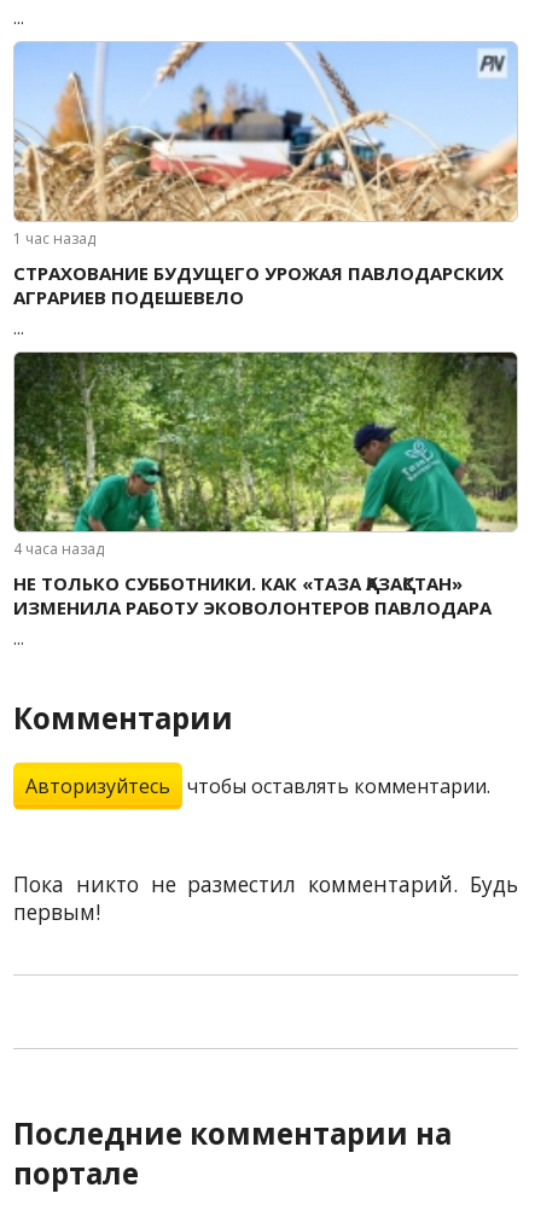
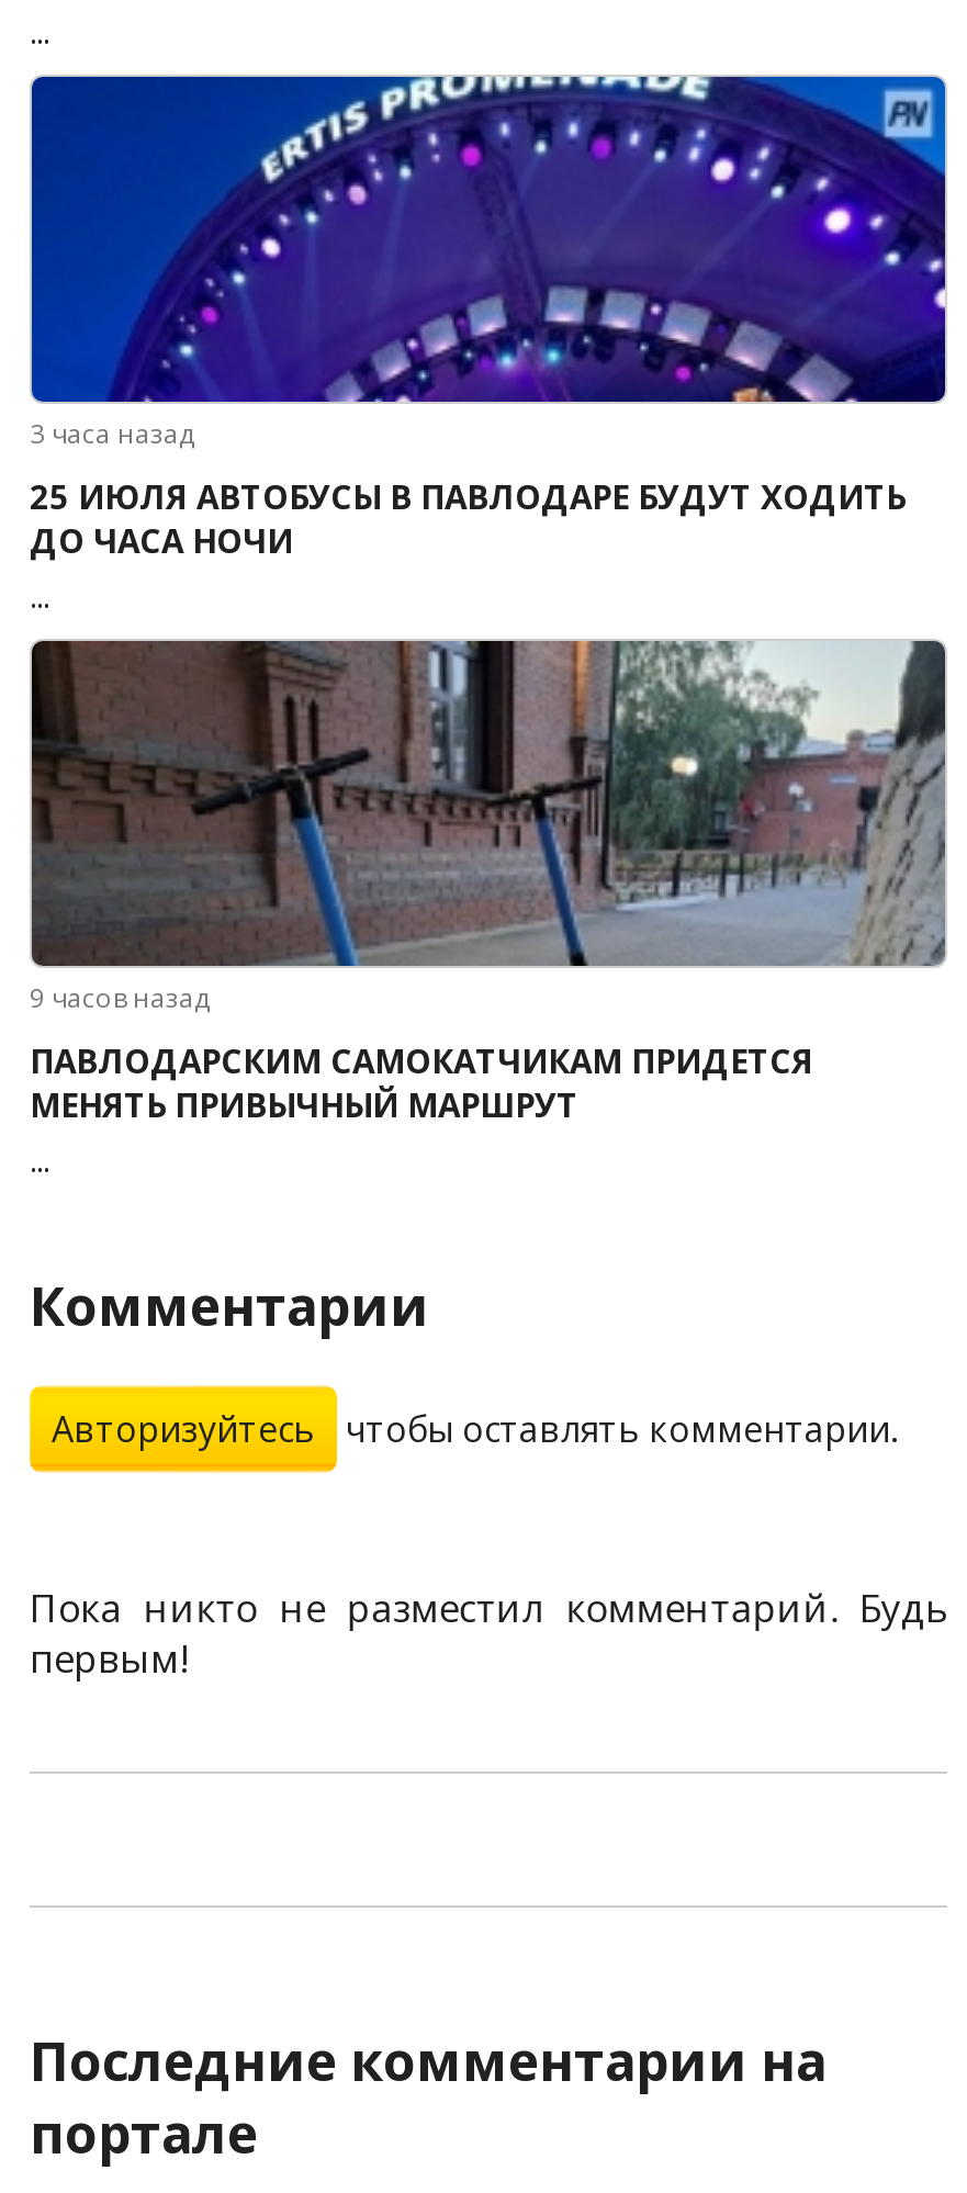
[13,41,518,249] [image] | 1 час назад -> [30,75,947,452] [image] | 3 часа назад
[13,261,504,309] СТРАХОВАНИЕ БУДУЩЕГО УРОЖАЯ ПАВЛОДАРСКИХ | АГРАРИЕВ ПОДЕШЕВЕЛО -> [30,474,906,562] 25 ИЮЛЯ АВТОБУСЫ В ПАВЛОДАРЕ БУДУТ ХОДИТЬ | ДО ЧАСА НОЧИ
[13,351,517,559] [image] | 4 часа назад -> [30,639,947,1016] [image] | 9 часов назад
[13,571,492,619] НЕ ТОЛЬКО СУББОТНИКИ. КАК «ТАЗА ҚАЗАҚСТАН» | ИЗМЕНИЛА РАБОТУ ЭКОВОЛОНТЕРОВ ПАВЛОДАРА -> [30,1038,813,1126] ПАВЛОДАРСКИМ САМОКАТЧИКАМ ПРИДЕТСЯ | МЕНЯТЬ ПРИВЫЧНЫЙ МАРШРУТ

